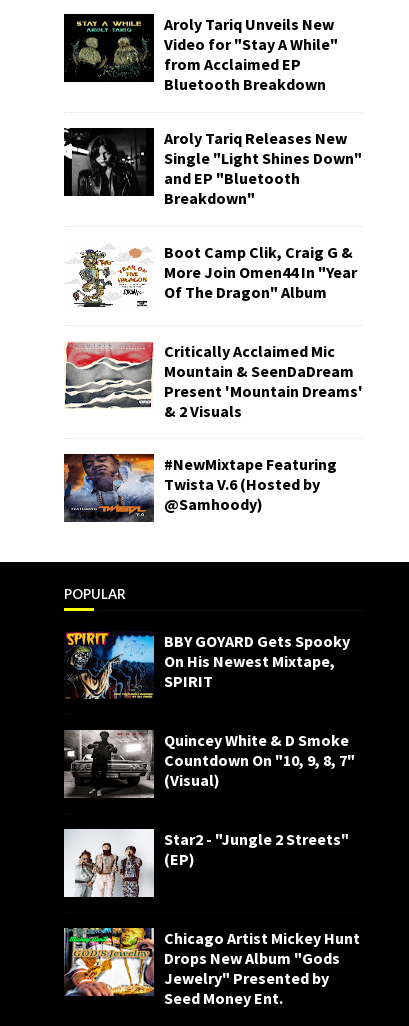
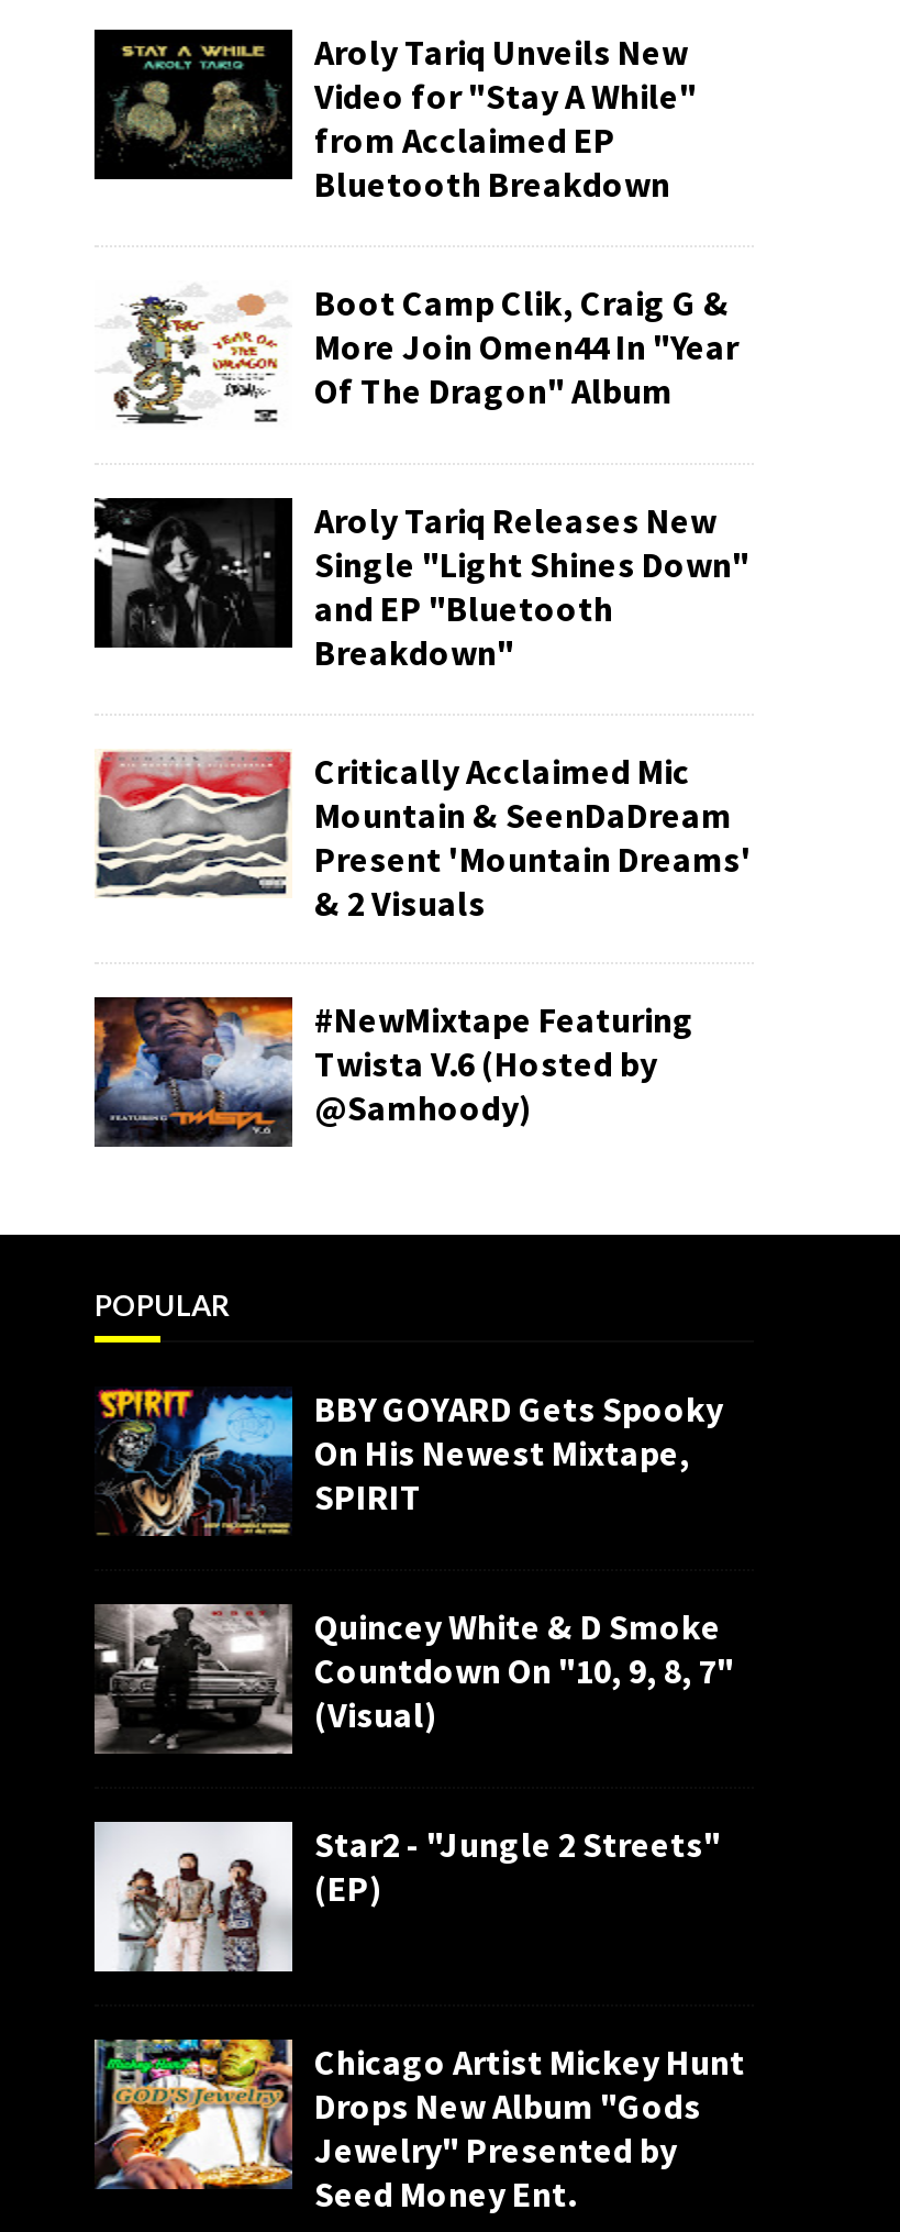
moved [164,128,362,208] -> [314,498,749,674]: Aroly Tariq Releases New | Single "Light Shines Down" | and EP "Bluetooth | Breakdown"
moved [65,242,357,308] -> [95,280,738,426]: [image] | Boot Camp Clik, Craig G & | More Join Omen44 In "Year | Of The Dragon" Album

